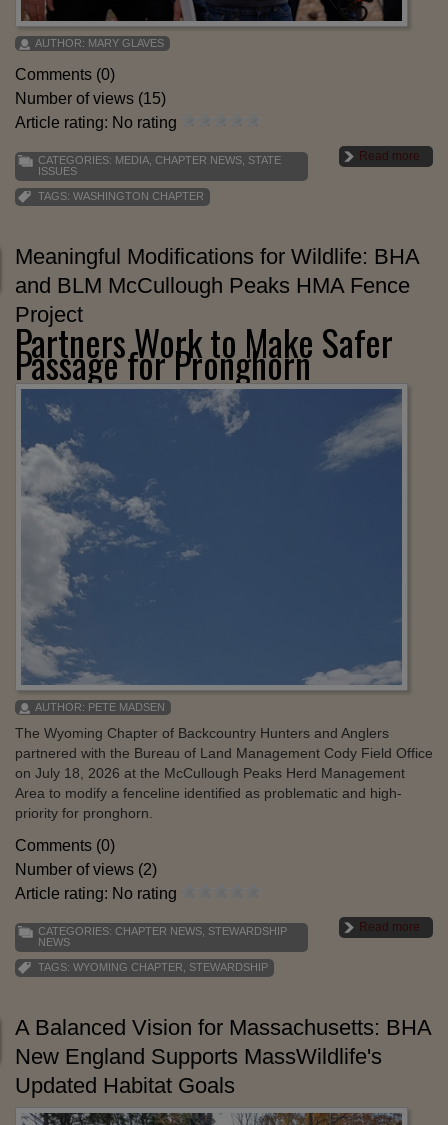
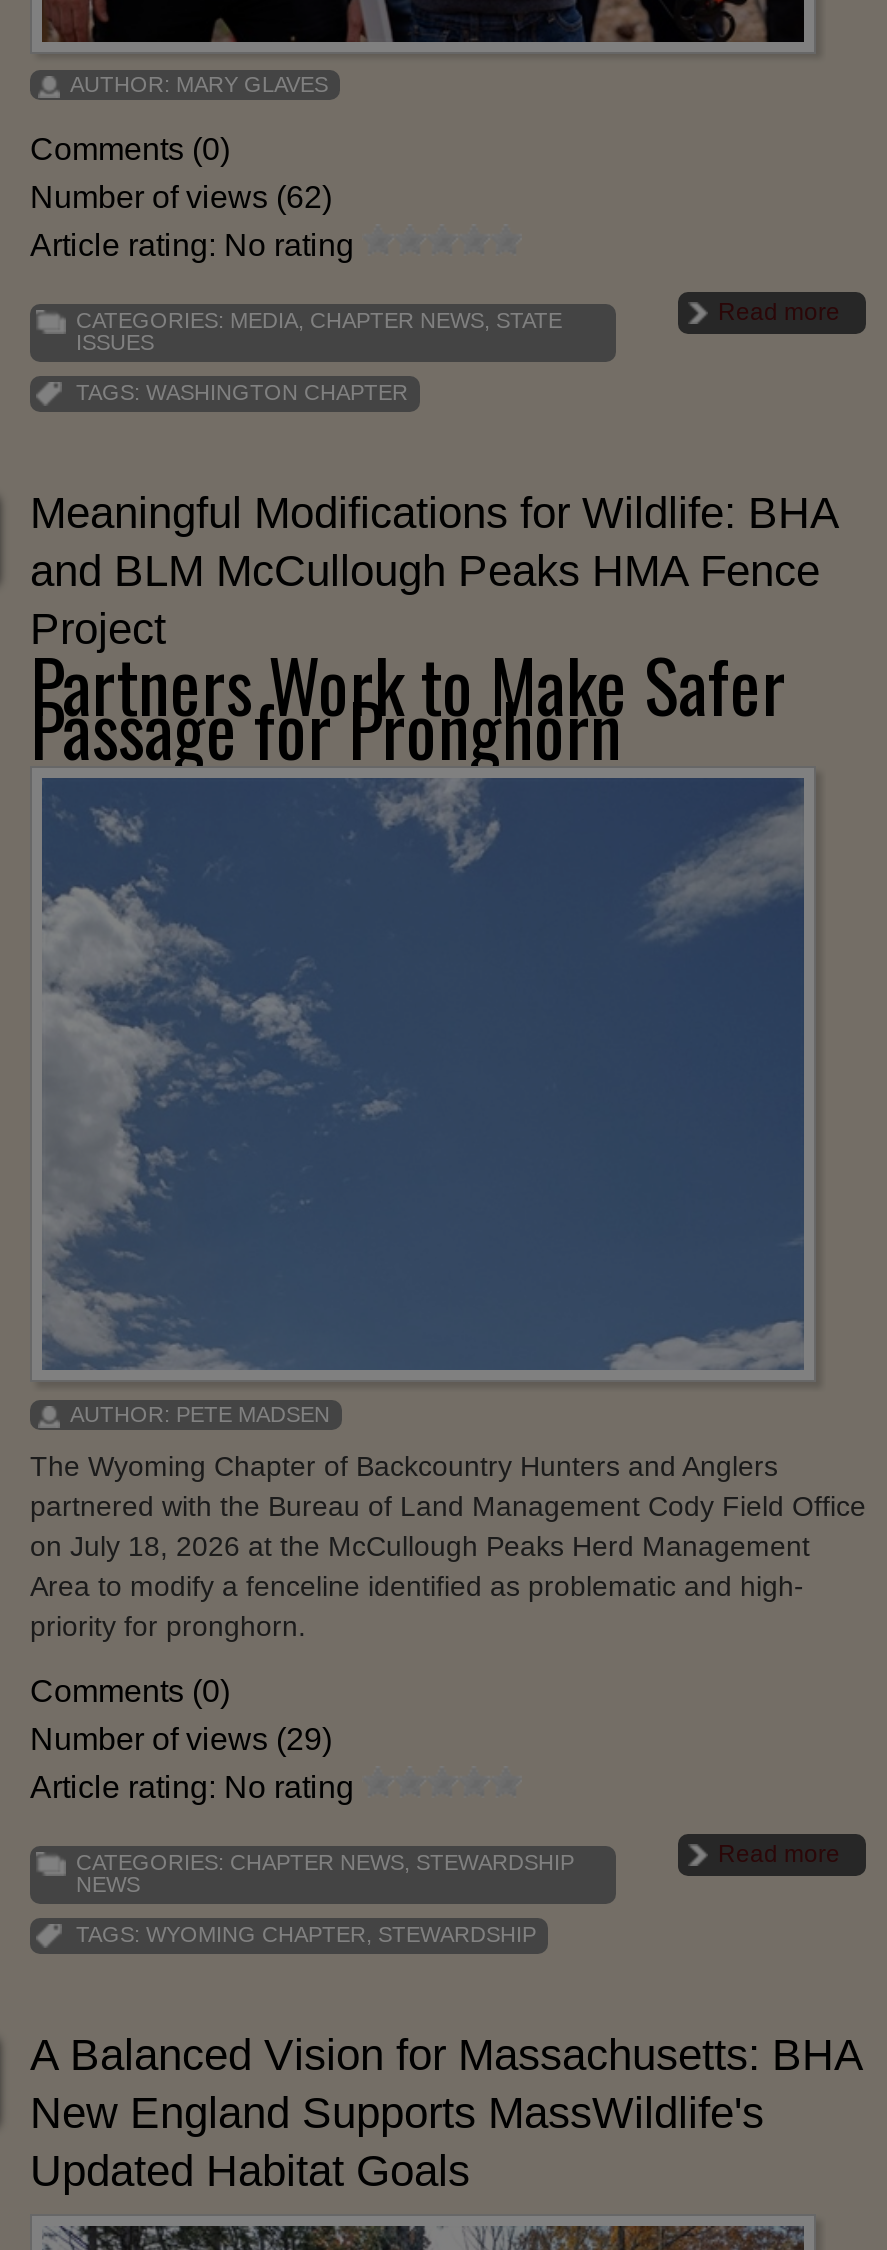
[15,90,166,107] Number of views (15) -> [30,179,332,213] Number of views (62)
[15,861,157,878] Number of views (2) -> [30,1722,332,1756] Number of views (29)

